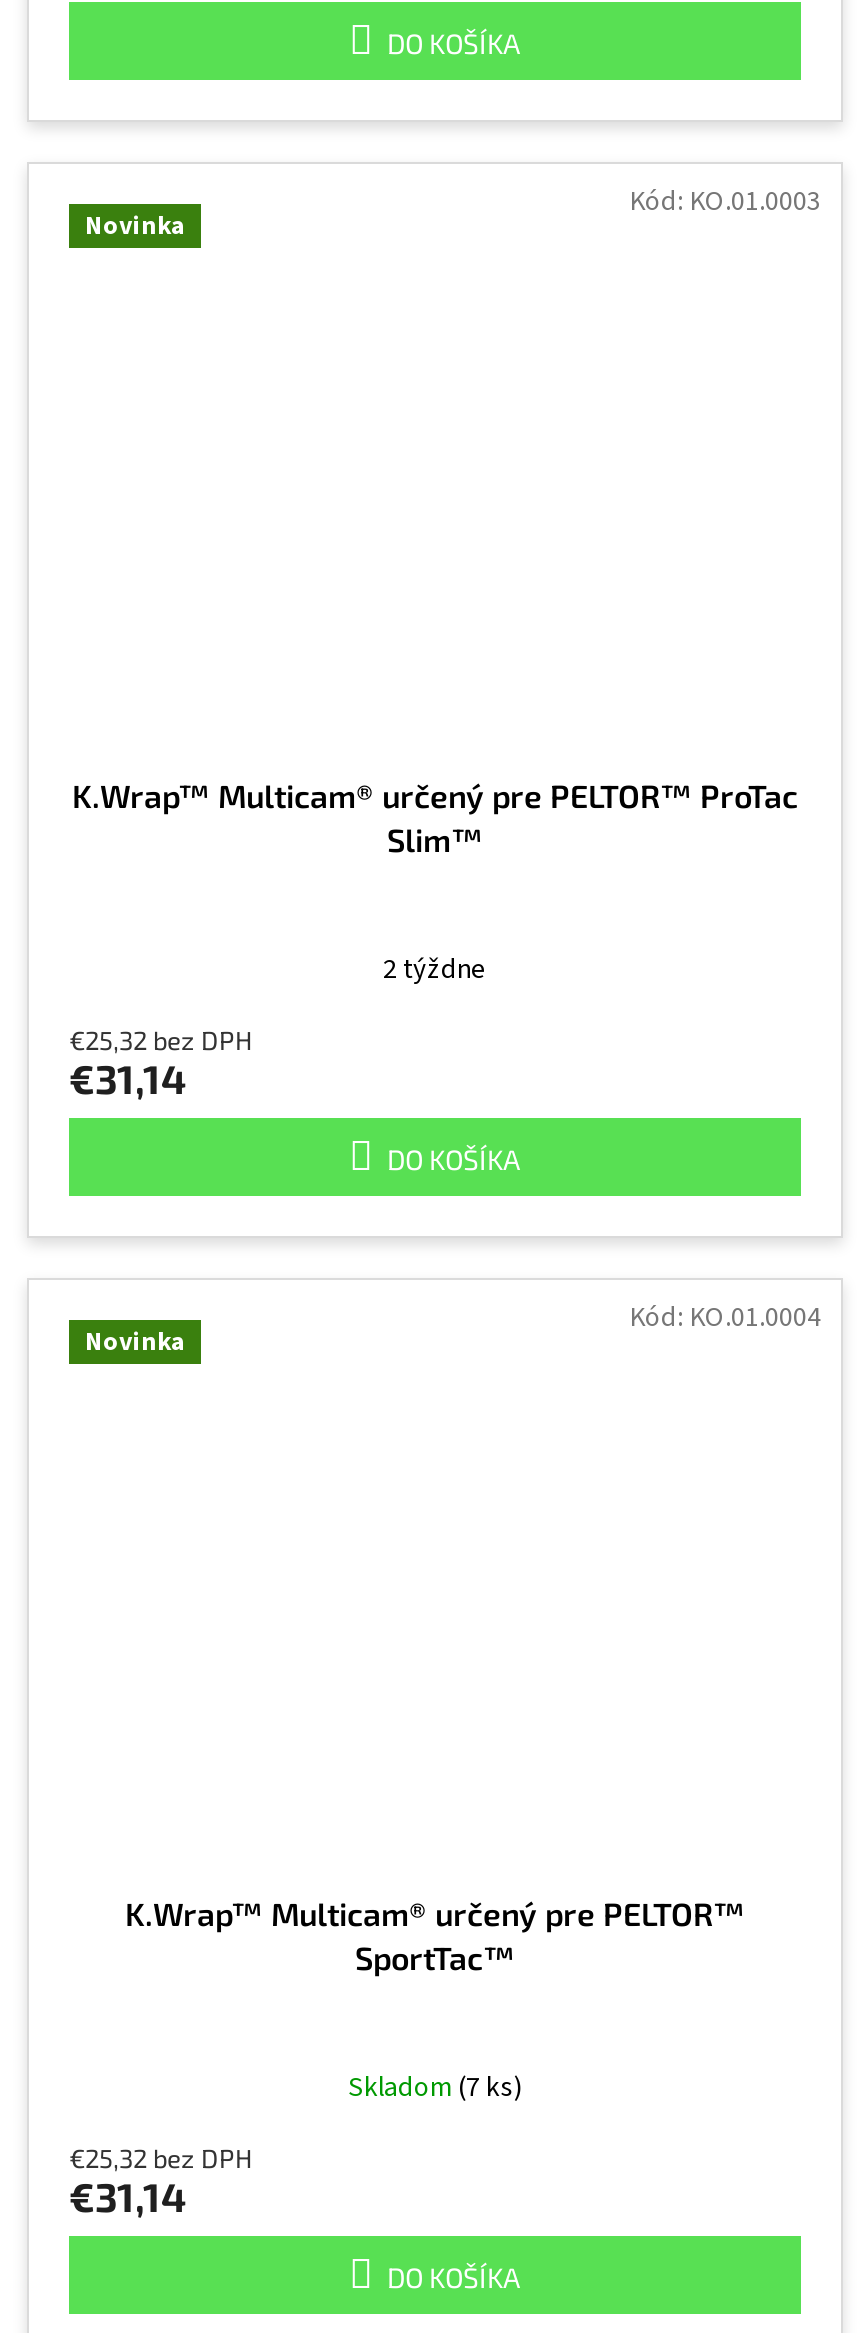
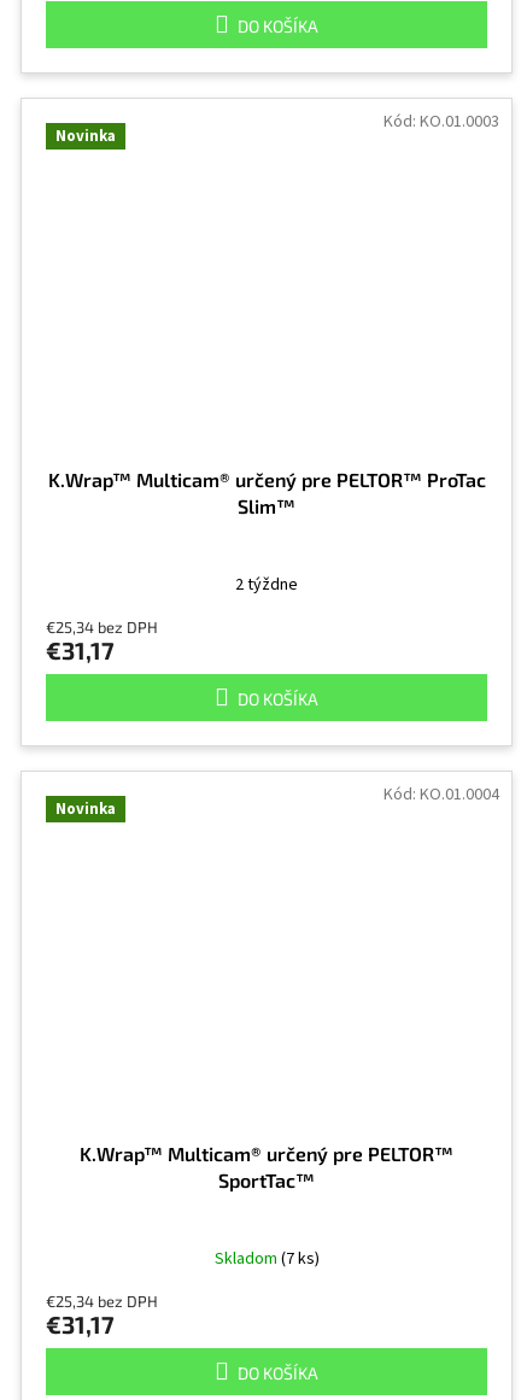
[69,1025,253,1057] €25,32 bez DPH -> [46,618,158,637] €25,34 bez DPH
[69,1055,187,1103] €31,14 -> [46,636,115,665] €31,17
[69,2141,253,2173] €25,32 bez DPH -> [46,1291,158,1310] €25,34 bez DPH
[69,2171,187,2219] €31,14 -> [46,1309,115,1338] €31,17

